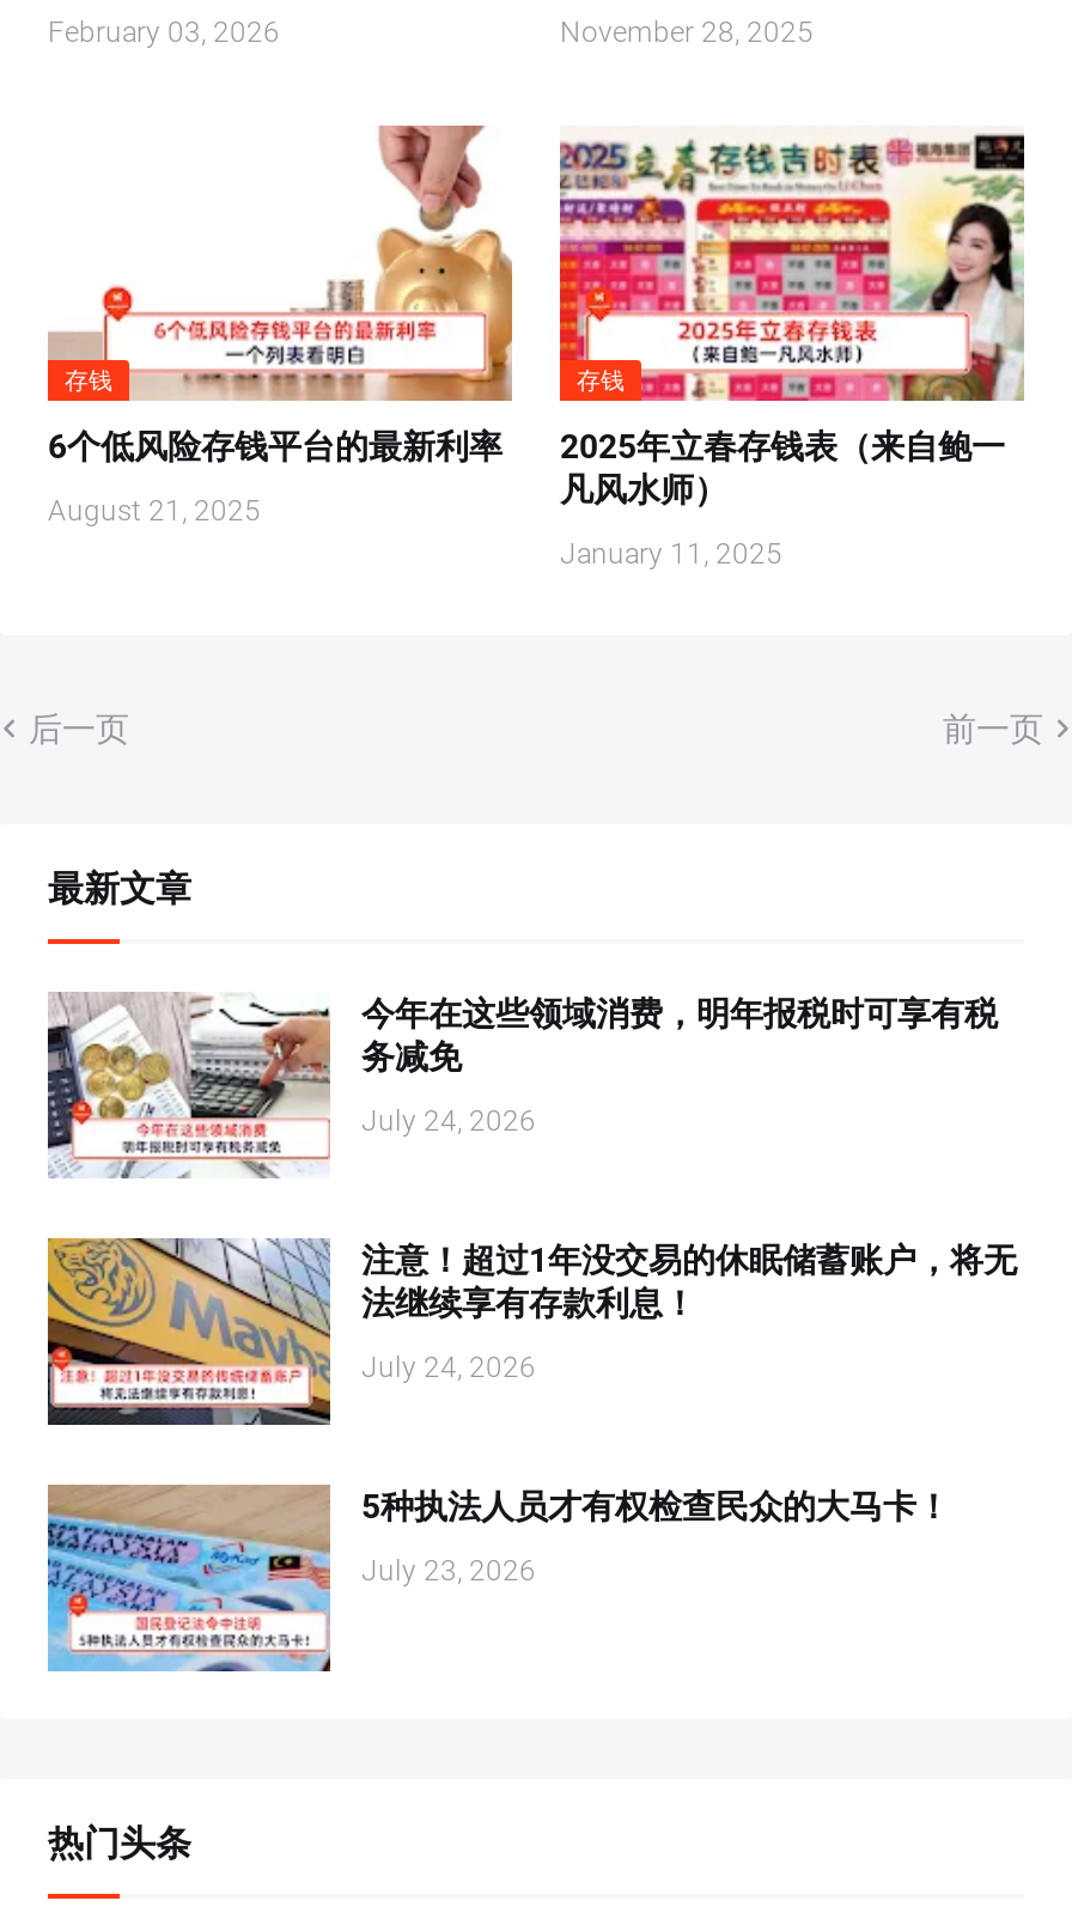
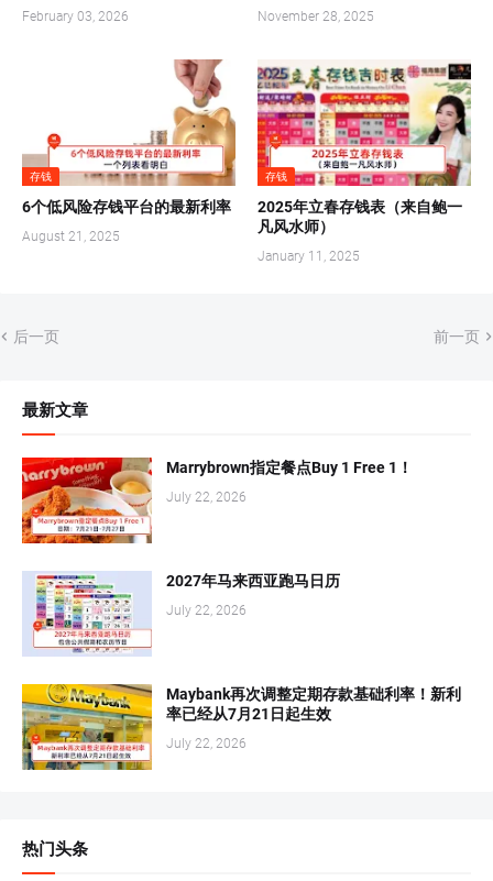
[45,992,998,1181] [image] | 今年在这些领域消费，明年报税时可享有税 | 务减免 -> [21,456,413,544] [image] | Marrybrown指定餐点Buy 1 Free 1！
[361,1104,536,1138] July 24, 2026 -> [166,489,246,505] July 22, 2026
[45,1236,1017,1427] [image] | 注意！超过1年没交易的休眠储蓄账户，将无 | 法继续享有存款利息！ -> [22,571,340,657] [image] | 2027年马来西亚跑马日历
[361,1350,536,1384] July 24, 2026 -> [166,603,246,618] July 22, 2026
[45,1482,950,1674] [image] | 5种执法人员才有权检查民众的大马卡！ -> [21,683,461,771] [image] | Maybank再次调整定期存款基础利率！新利 | 率已经从7月21日起生效
[361,1554,536,1587] July 23, 2026 -> [166,736,246,751] July 22, 2026

